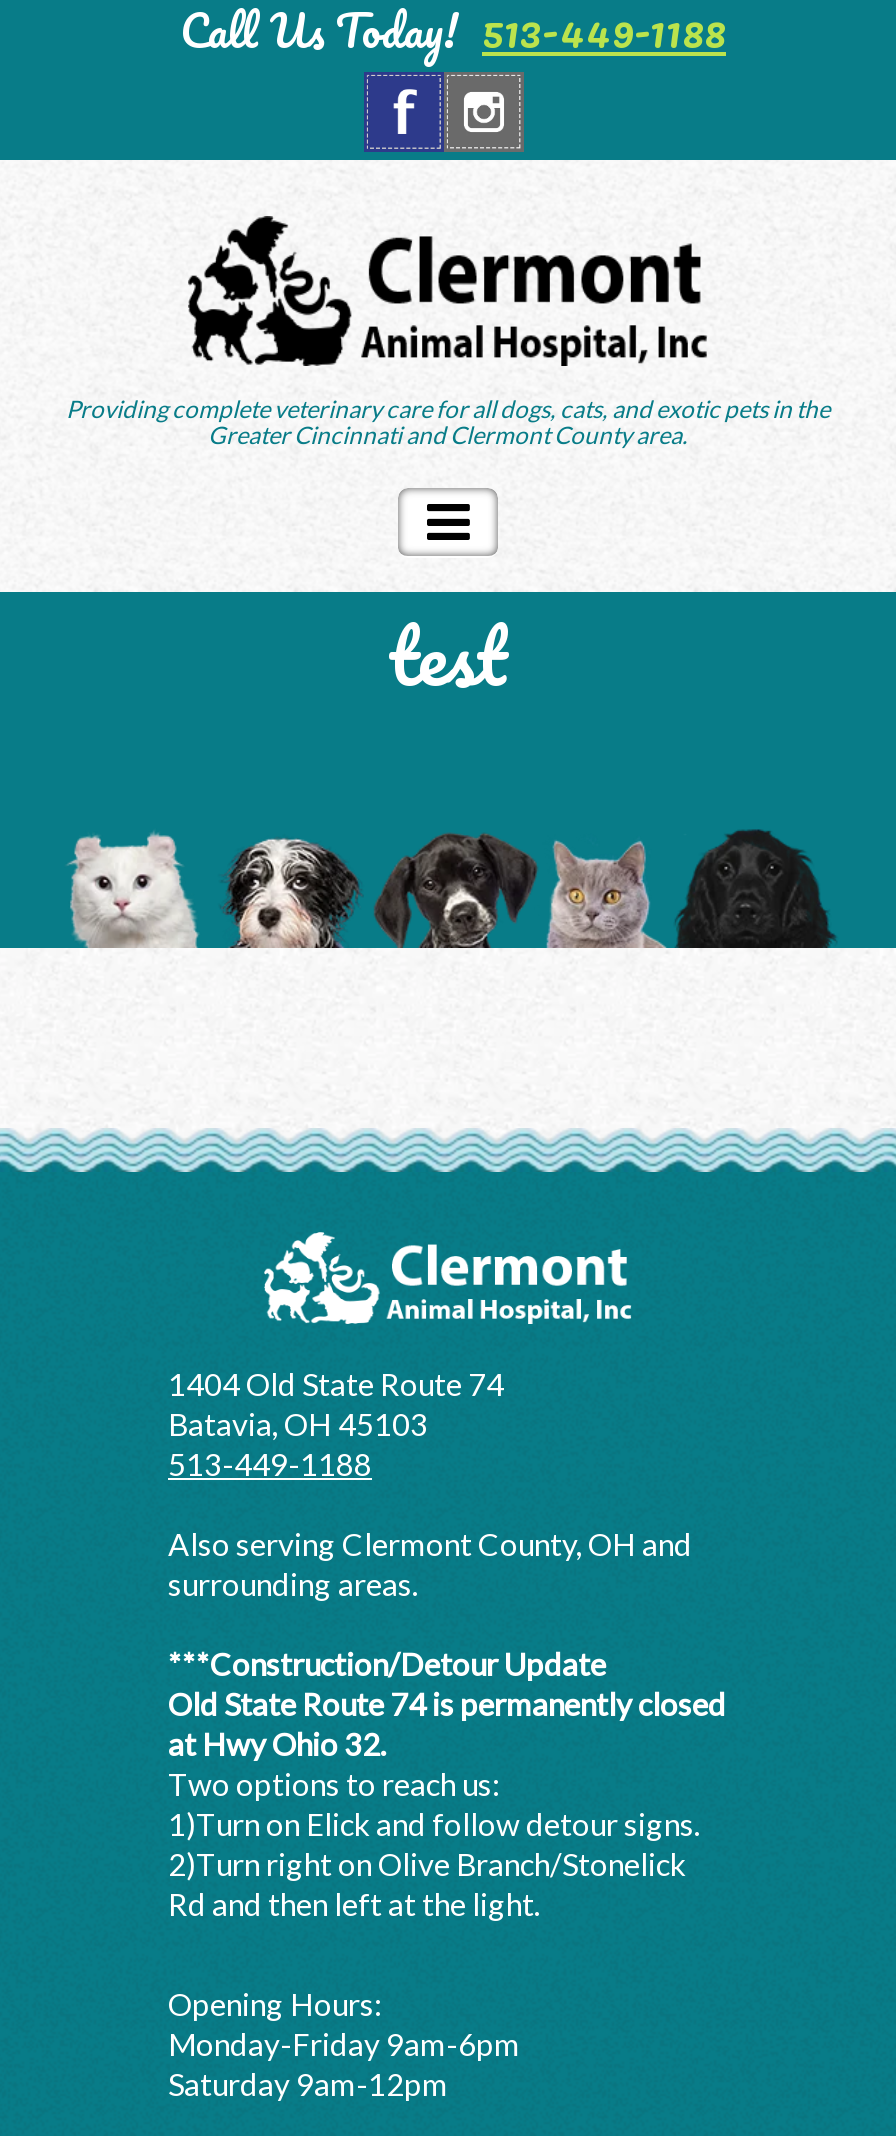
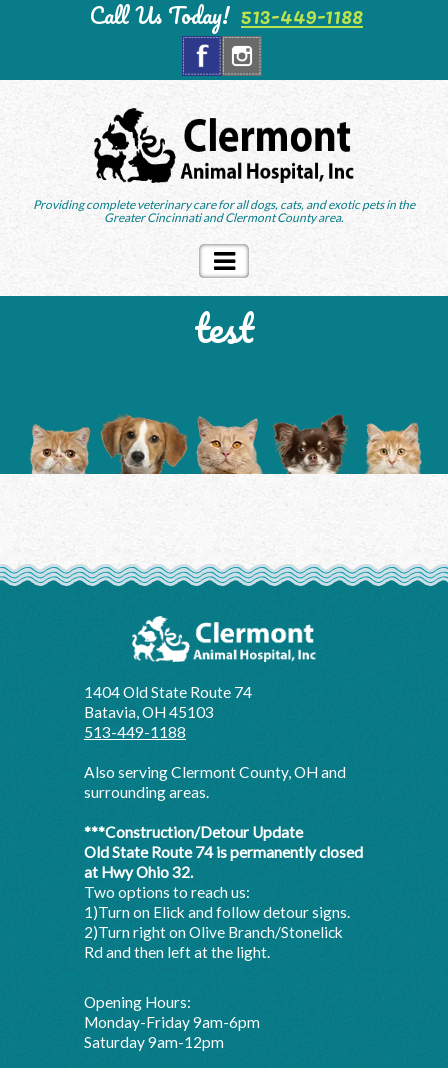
[60,828,842,950] [image] -> [29,414,422,475] [image]

